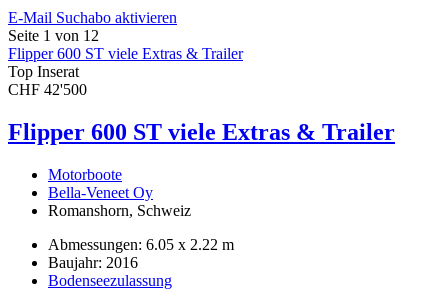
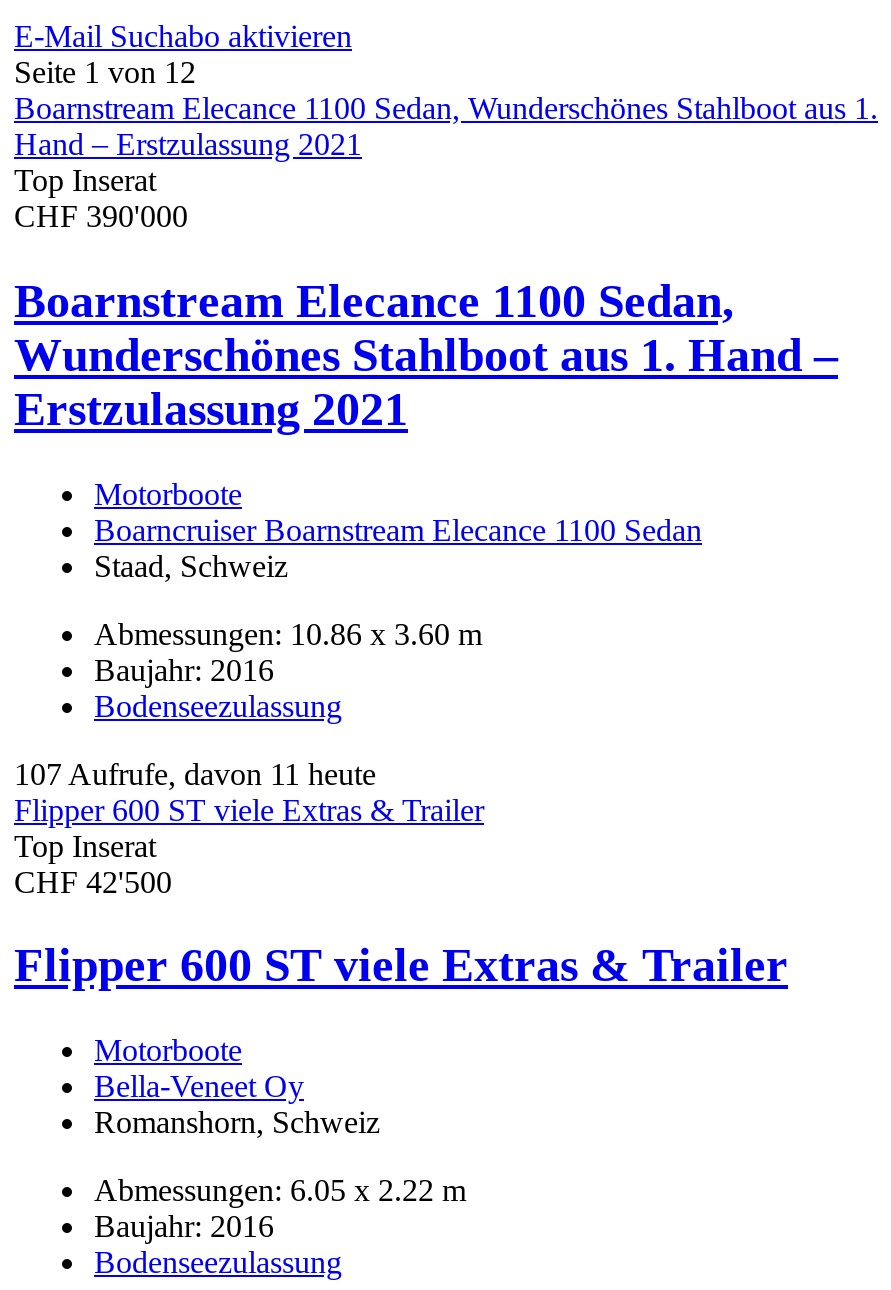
none -> [14,90,878,790] Boarnstream Elecance 1100 Sedan, Wunderschönes Stahlboot aus 1. | Hand – Erstzulassung 2021 | Top Inserat | CHF 390'000 | Boarnstream Elecance 1100 Sedan, | Wunderschönes Stahlboot aus 1. Hand – | Erstzulassung 2021 | Motorboote | Boarncruiser Boarnstream Elecance 1100 Sedan | Staad, Schweiz | Abmessungen: 10.86 x 3.60 m | Baujahr: 2016 | Bodenseezulassung | 107 Aufrufe, davon 11 heute

